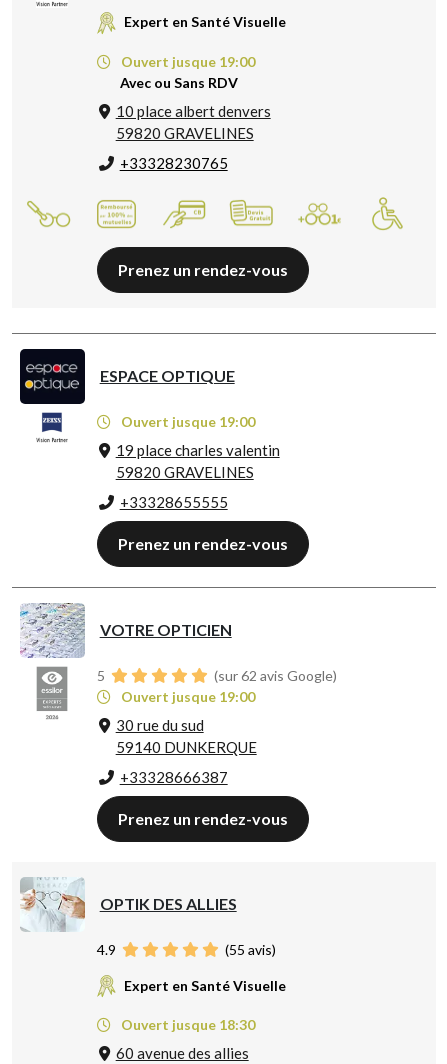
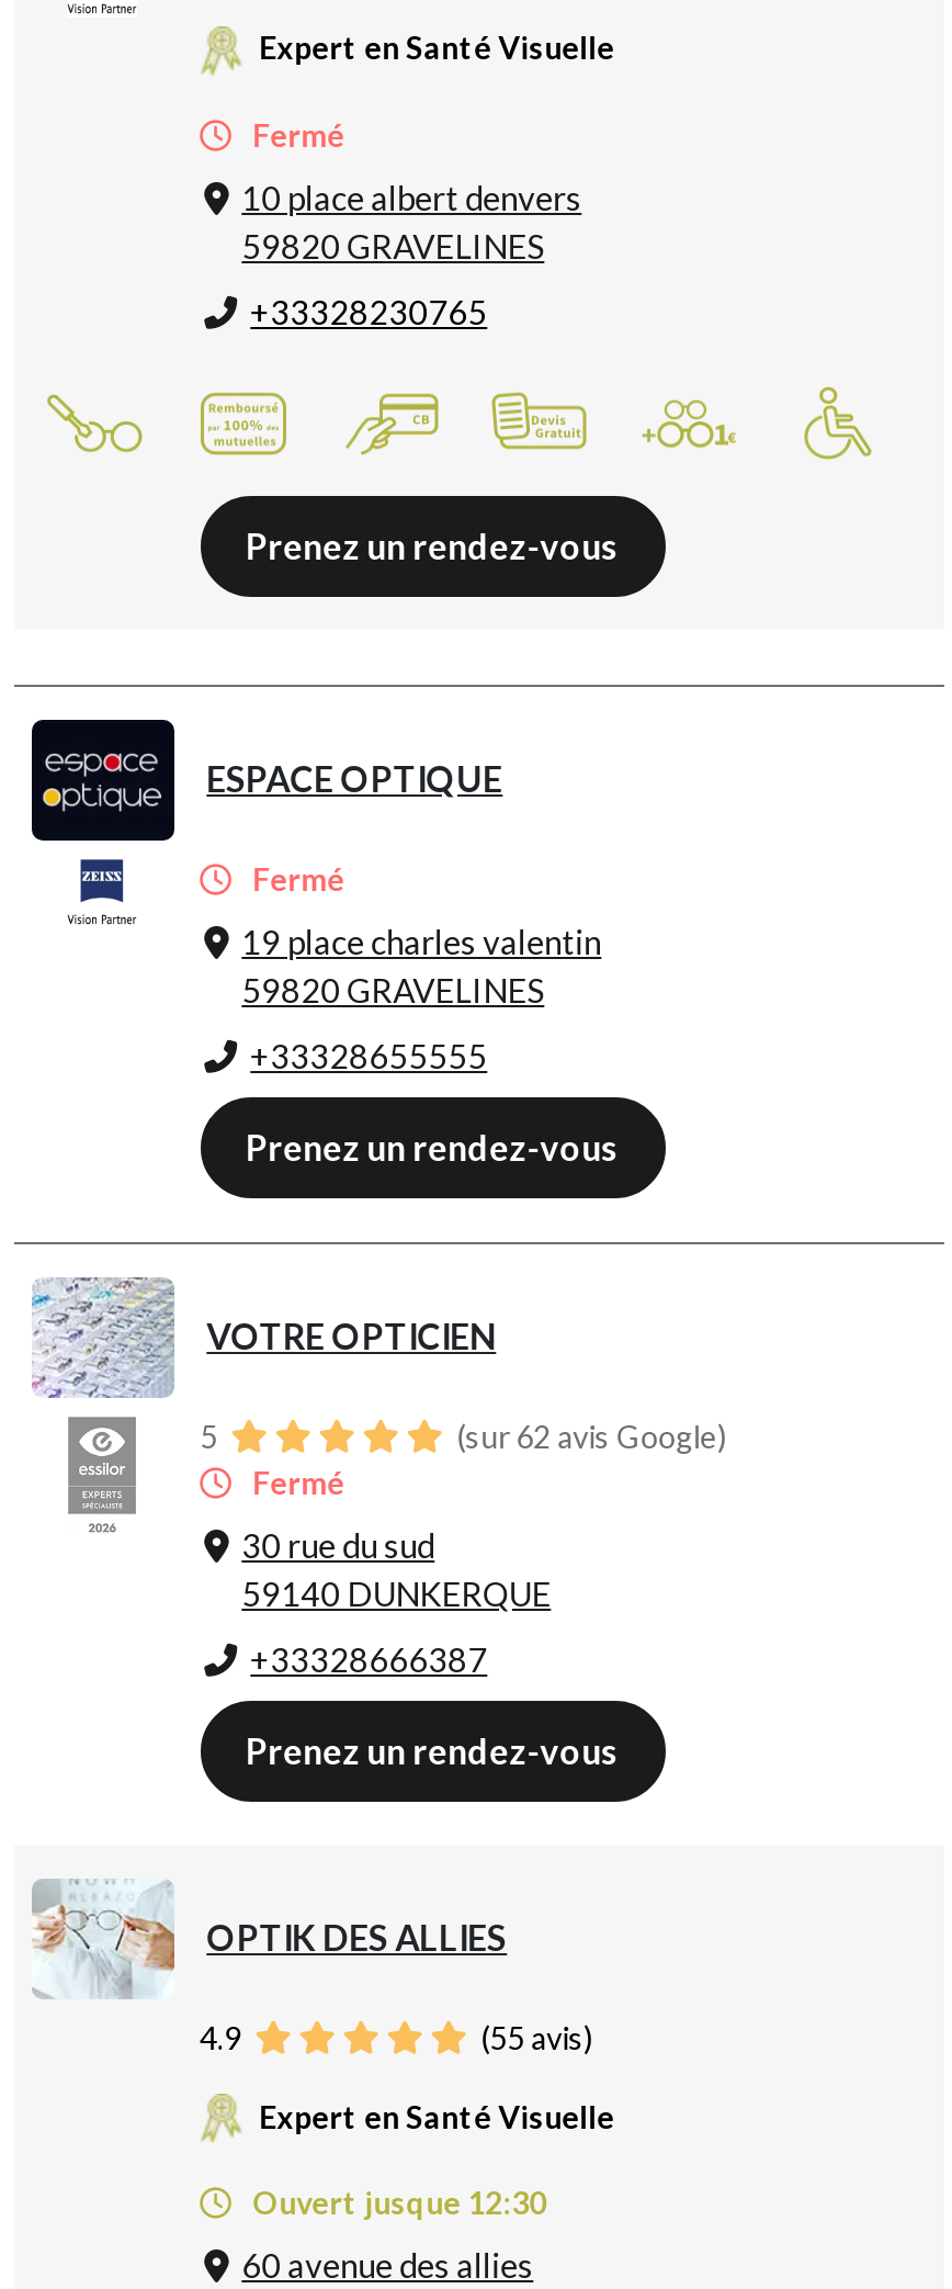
[118,53,255,91] Ouvert jusque 19:00 | Avec ou Sans RDV -> [246,116,345,153] Fermé
[118,413,255,430] Ouvert jusque 19:00 -> [246,860,345,897] Fermé
[118,688,255,705] Ouvert jusque 19:00 -> [246,1463,345,1501] Fermé
[118,1016,255,1033] Ouvert jusque 18:30 -> [246,2184,547,2221] Ouvert jusque 12:30

